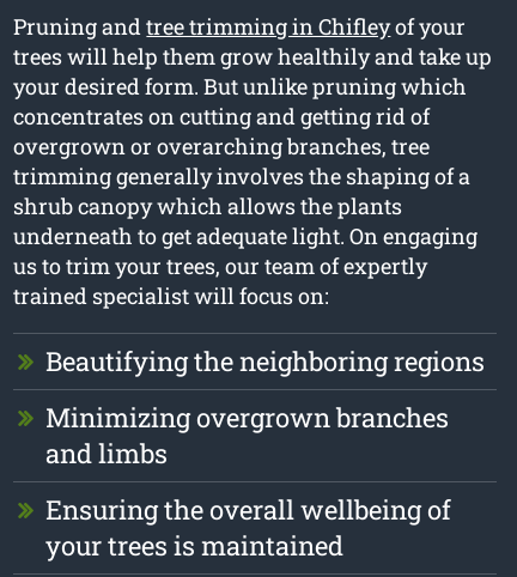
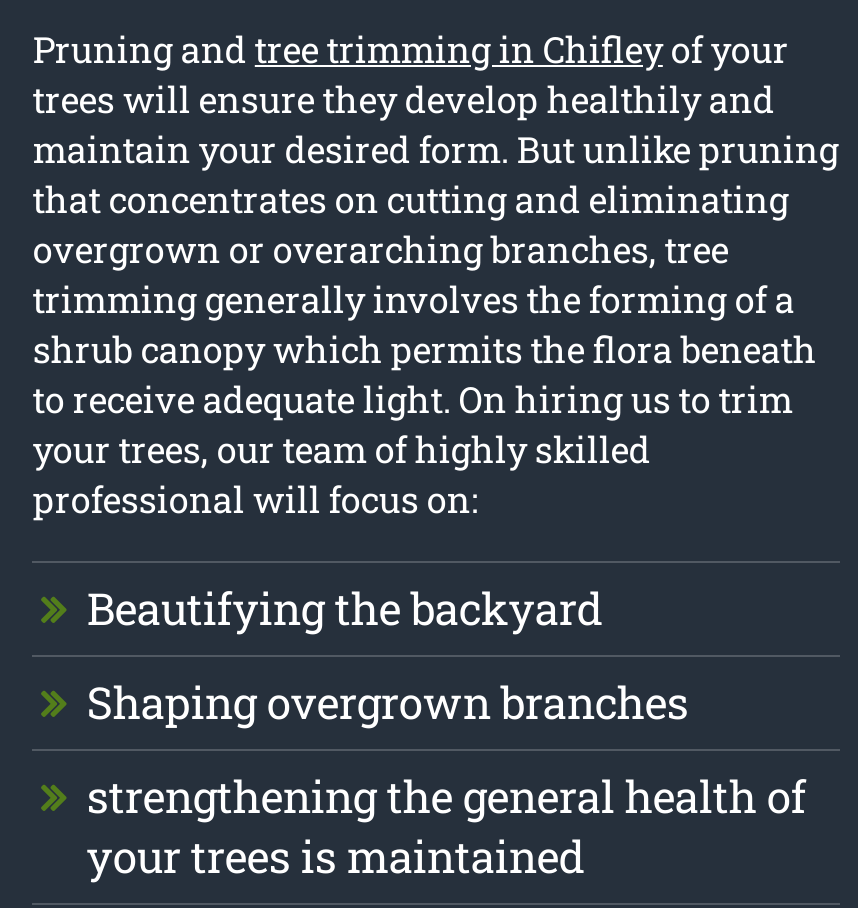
[14,42,492,130] trees will help them grow healthily and take up | your desired form. But unlike pruning which | concentrates on cutting and getting rid of -> [33,75,839,223] trees will ensure they develop healthily and | maintain your desired form. But unlike pruning | that concentrates on cutting and eliminating
[14,162,478,310] trimming generally involves the shaping of a | shrub canopy which allows the plants | underneath to get adequate light. On engaging | us to trim your trees, our team of expertly | trained specialist will focus on: -> [33,275,817,523] trimming generally involves the forming of a | shrub canopy which permits the flora beneath | to receive adequate light. On hiring us to trim | your trees, our team of highly skilled | professional will focus on:
[46,344,485,378] Beautifying the neighboring regions -> [87,579,603,637] Beautifying the backyard
[46,400,449,470] Minimizing overgrown branches | and limbs -> [87,673,689,731] Shaping overgrown branches
[46,492,452,527] Ensuring the overall wellbeing of -> [87,767,807,825] strengthening the general health of

